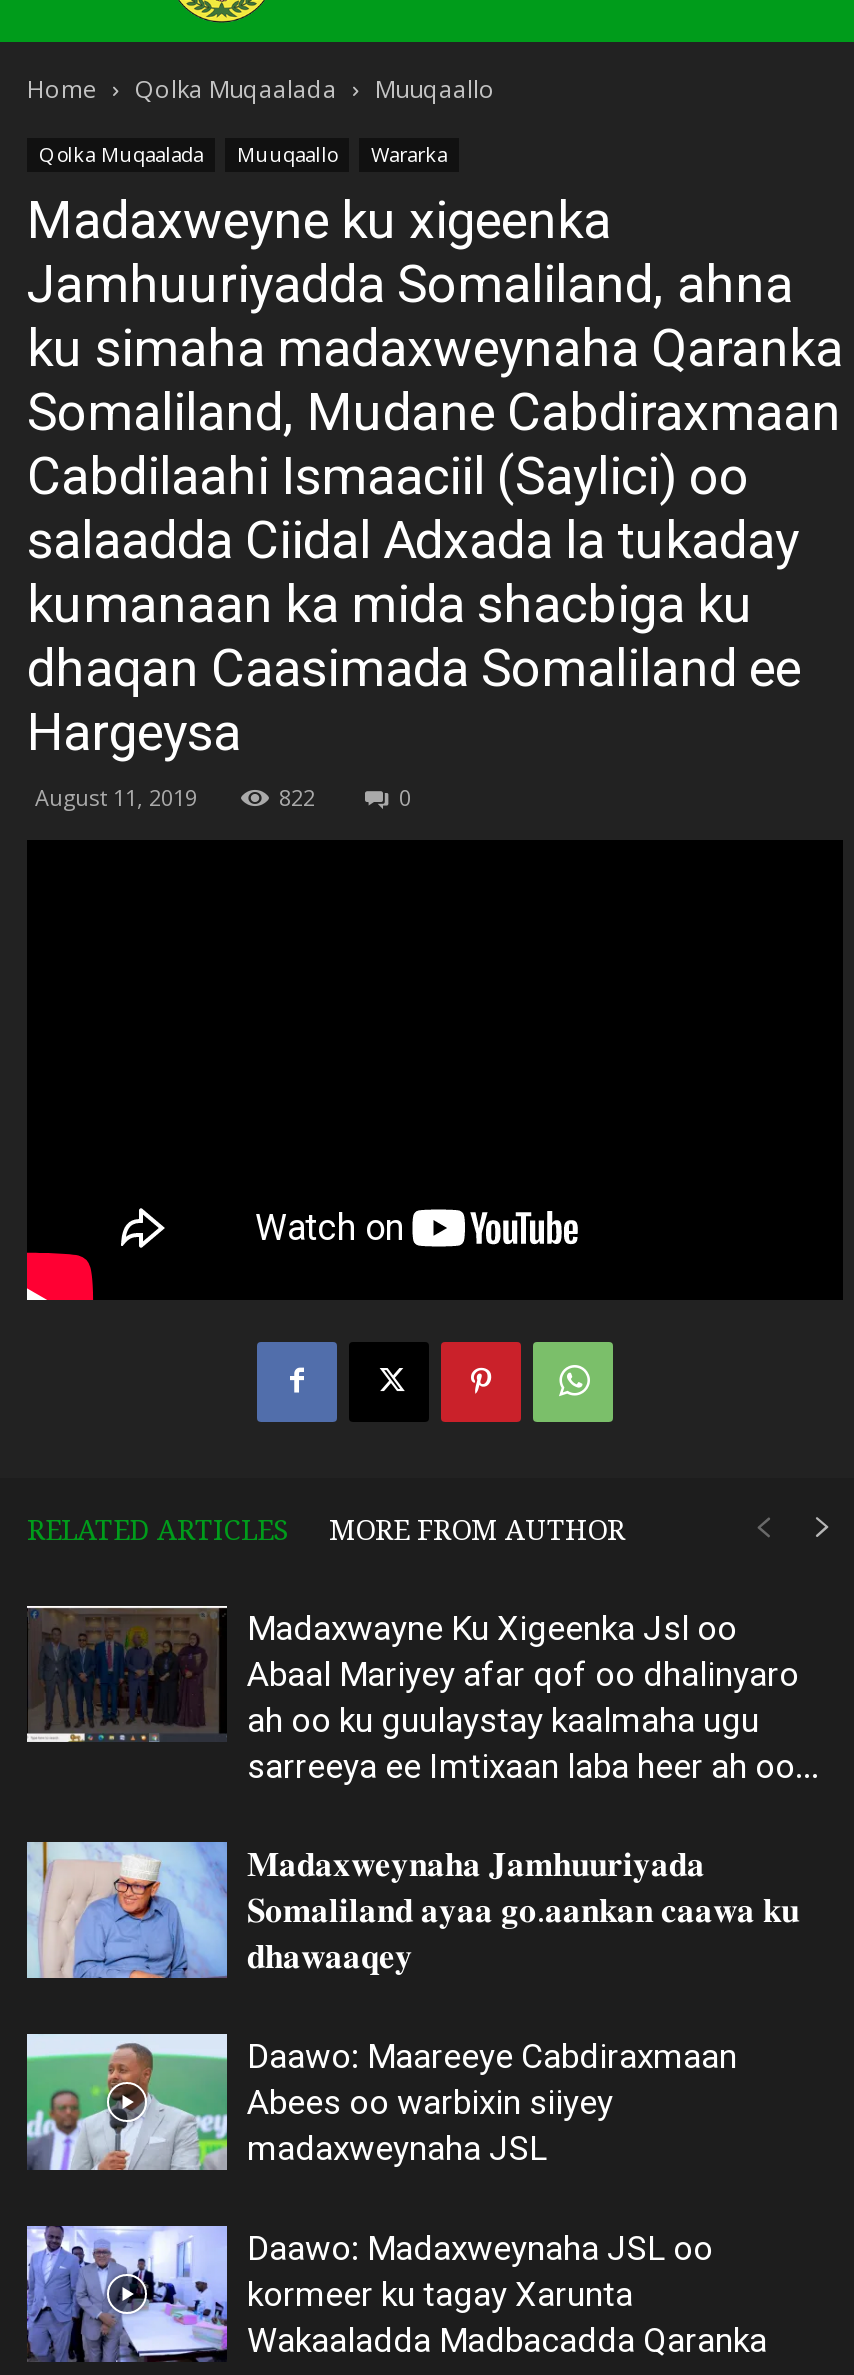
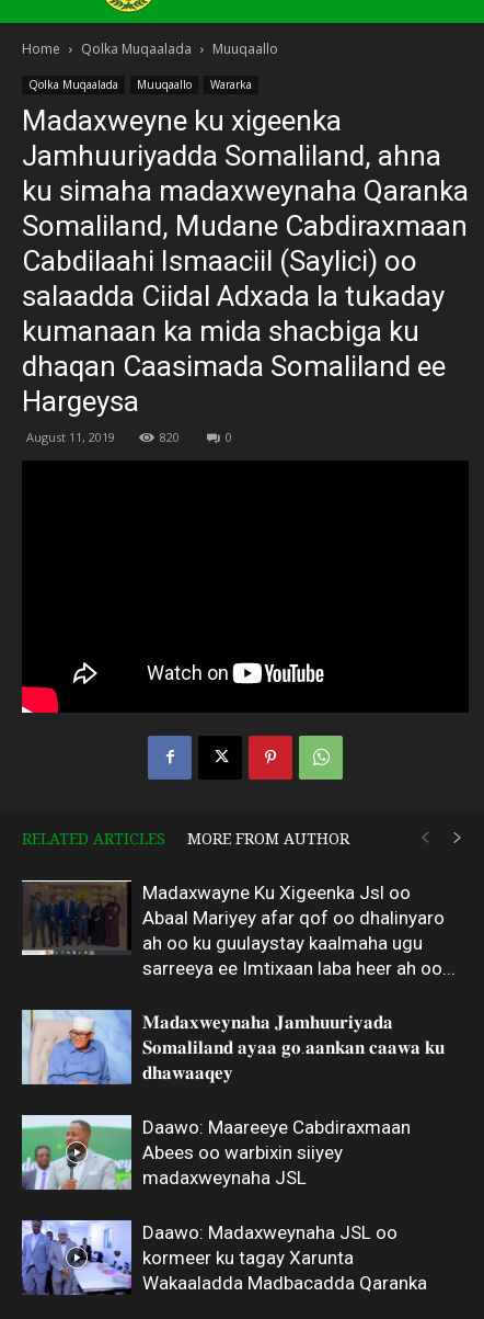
[279,782,315,812] 822 -> [160,429,180,445] 820

